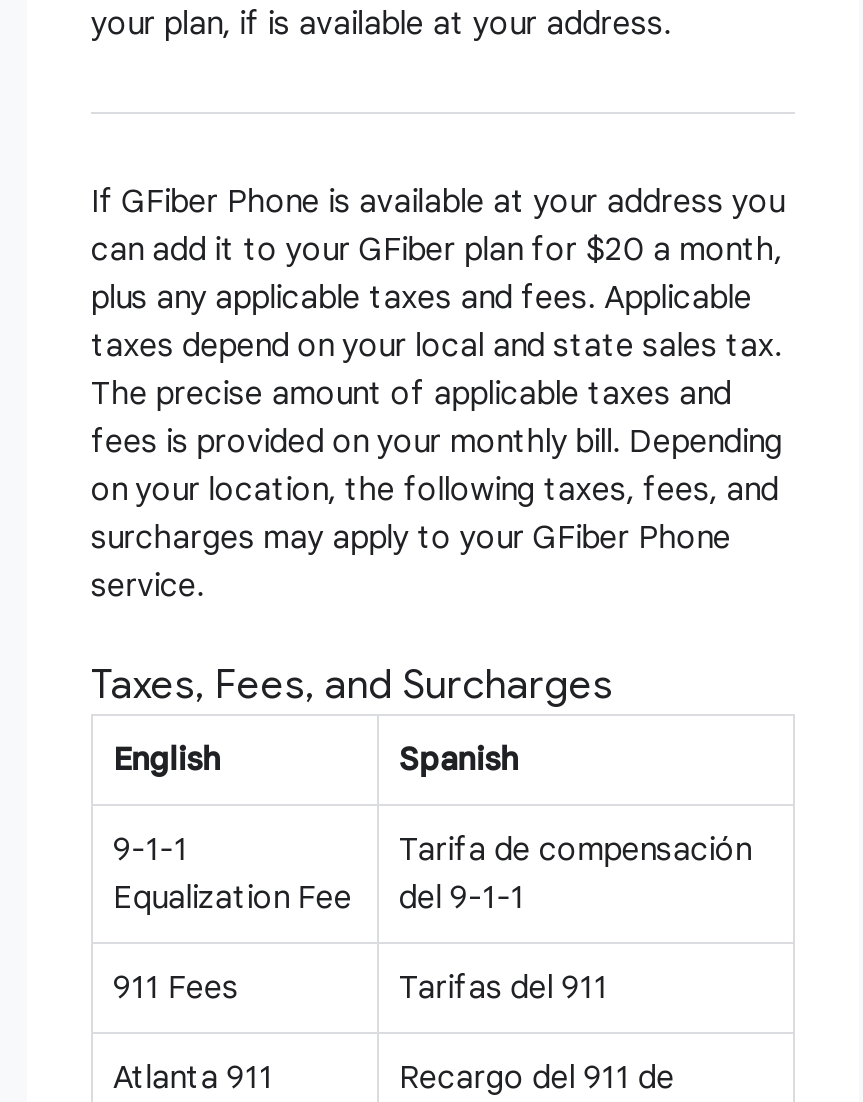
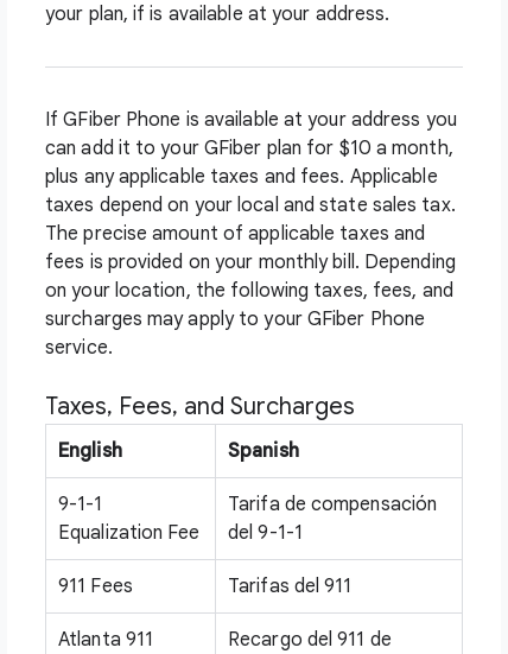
[91,230,782,270] can add it to your GFiber plan for $20 a month, -> [45,136,453,160] can add it to your GFiber plan for $10 a month,

